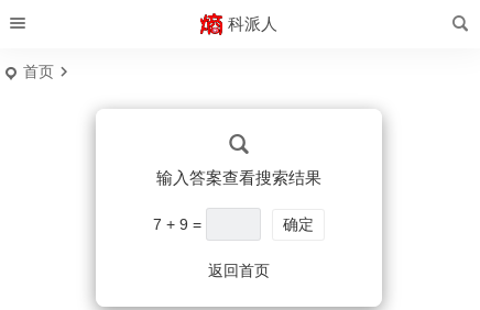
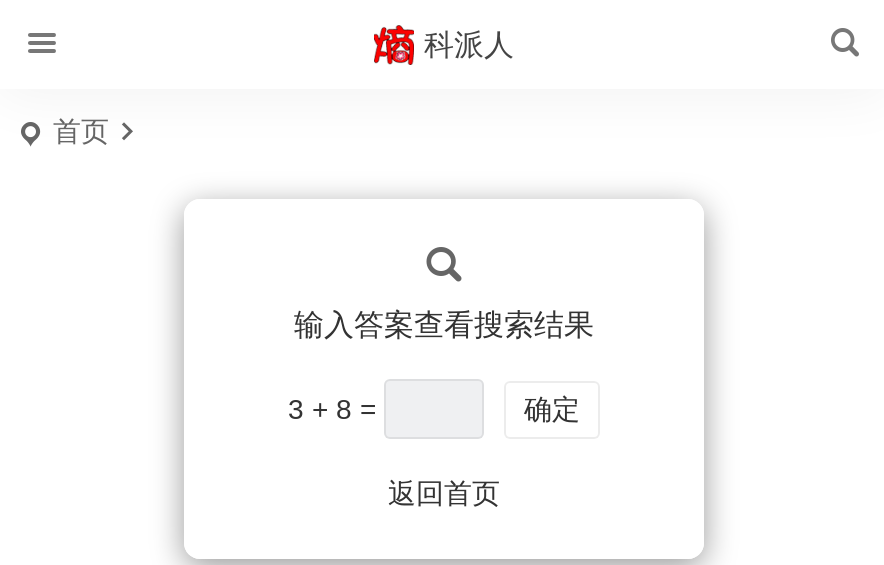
[153,215,206,233] 7 + 9 = -> [288,393,384,425] 3 + 8 =

